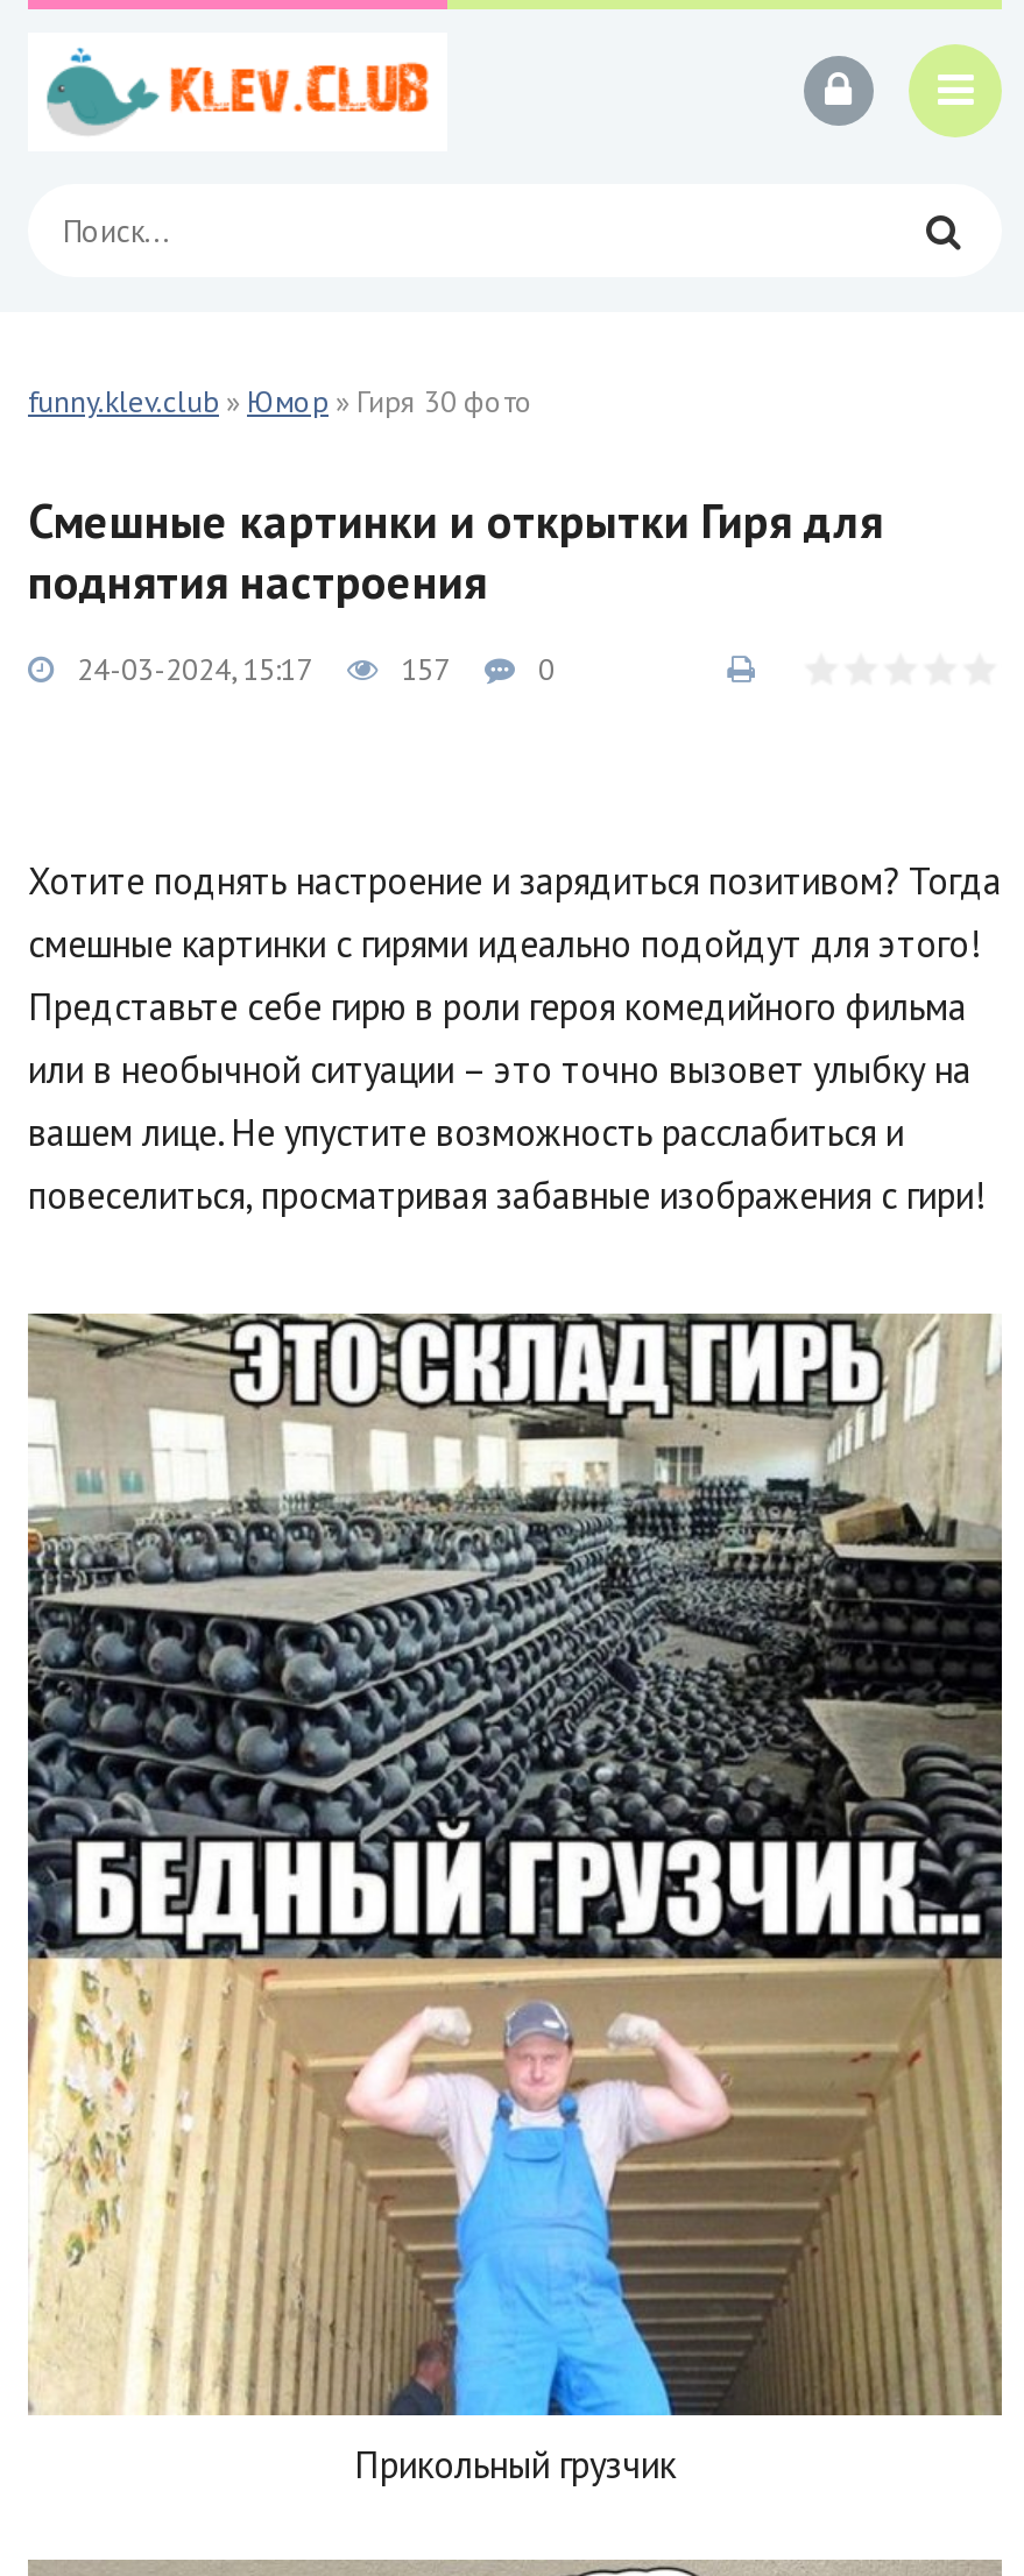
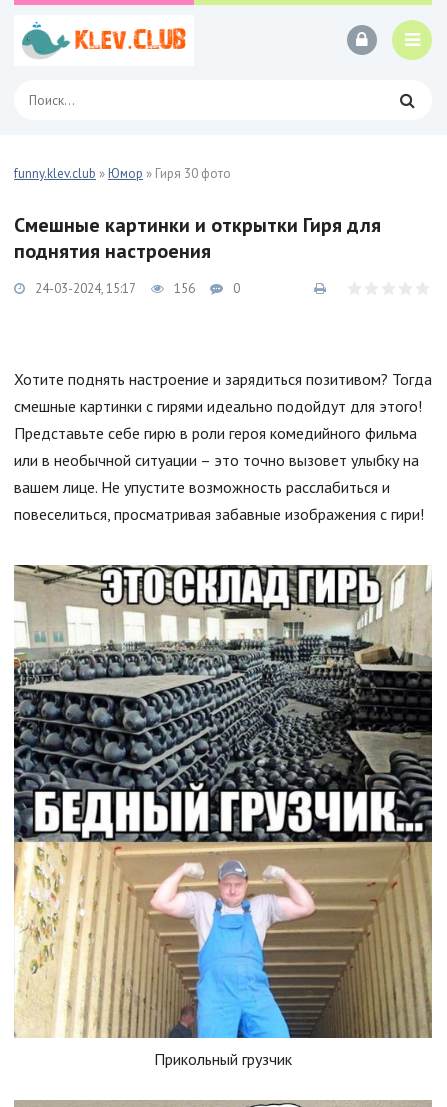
[401,650,450,689] 157 -> [174,280,195,297] 156

